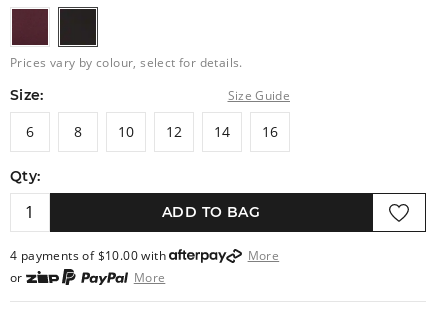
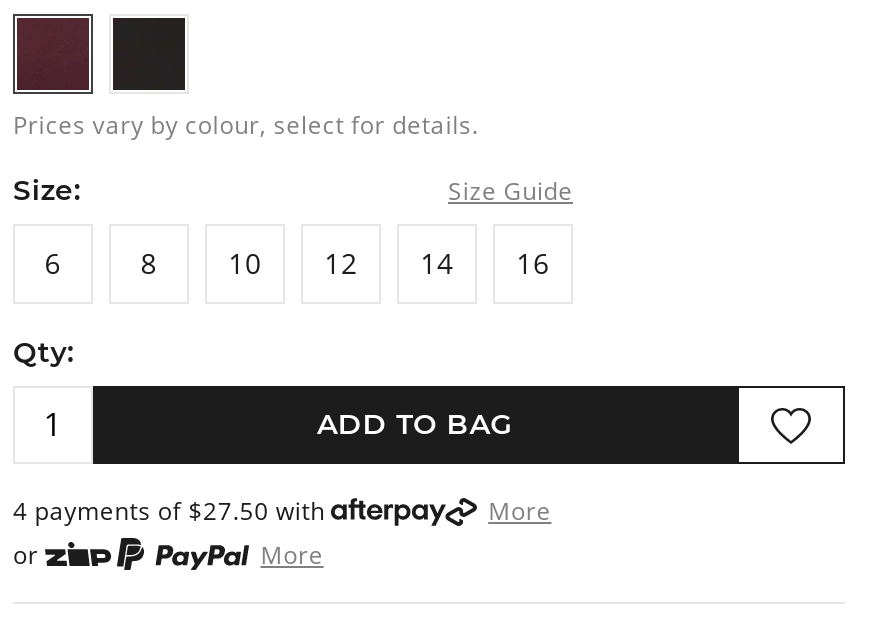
[10,247,169,264] 4 payments of $10.00 with -> [13,494,332,528] 4 payments of $27.50 with

